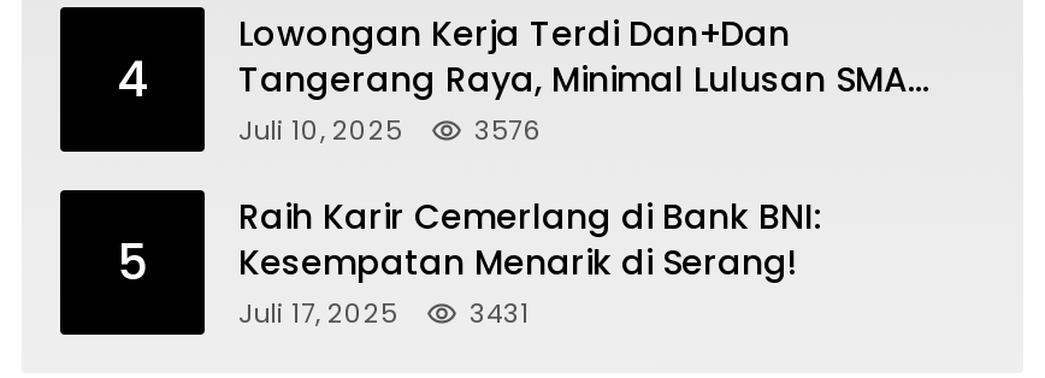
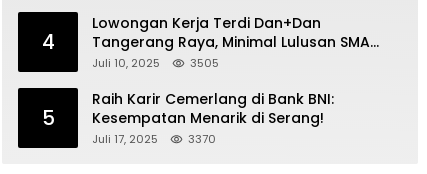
[474,111,542,150] 3576 -> [190,55,219,71] 3505
[238,294,530,332] Juli 17, 2025 3431 -> [92,131,216,147] Juli 17, 2025 3370

